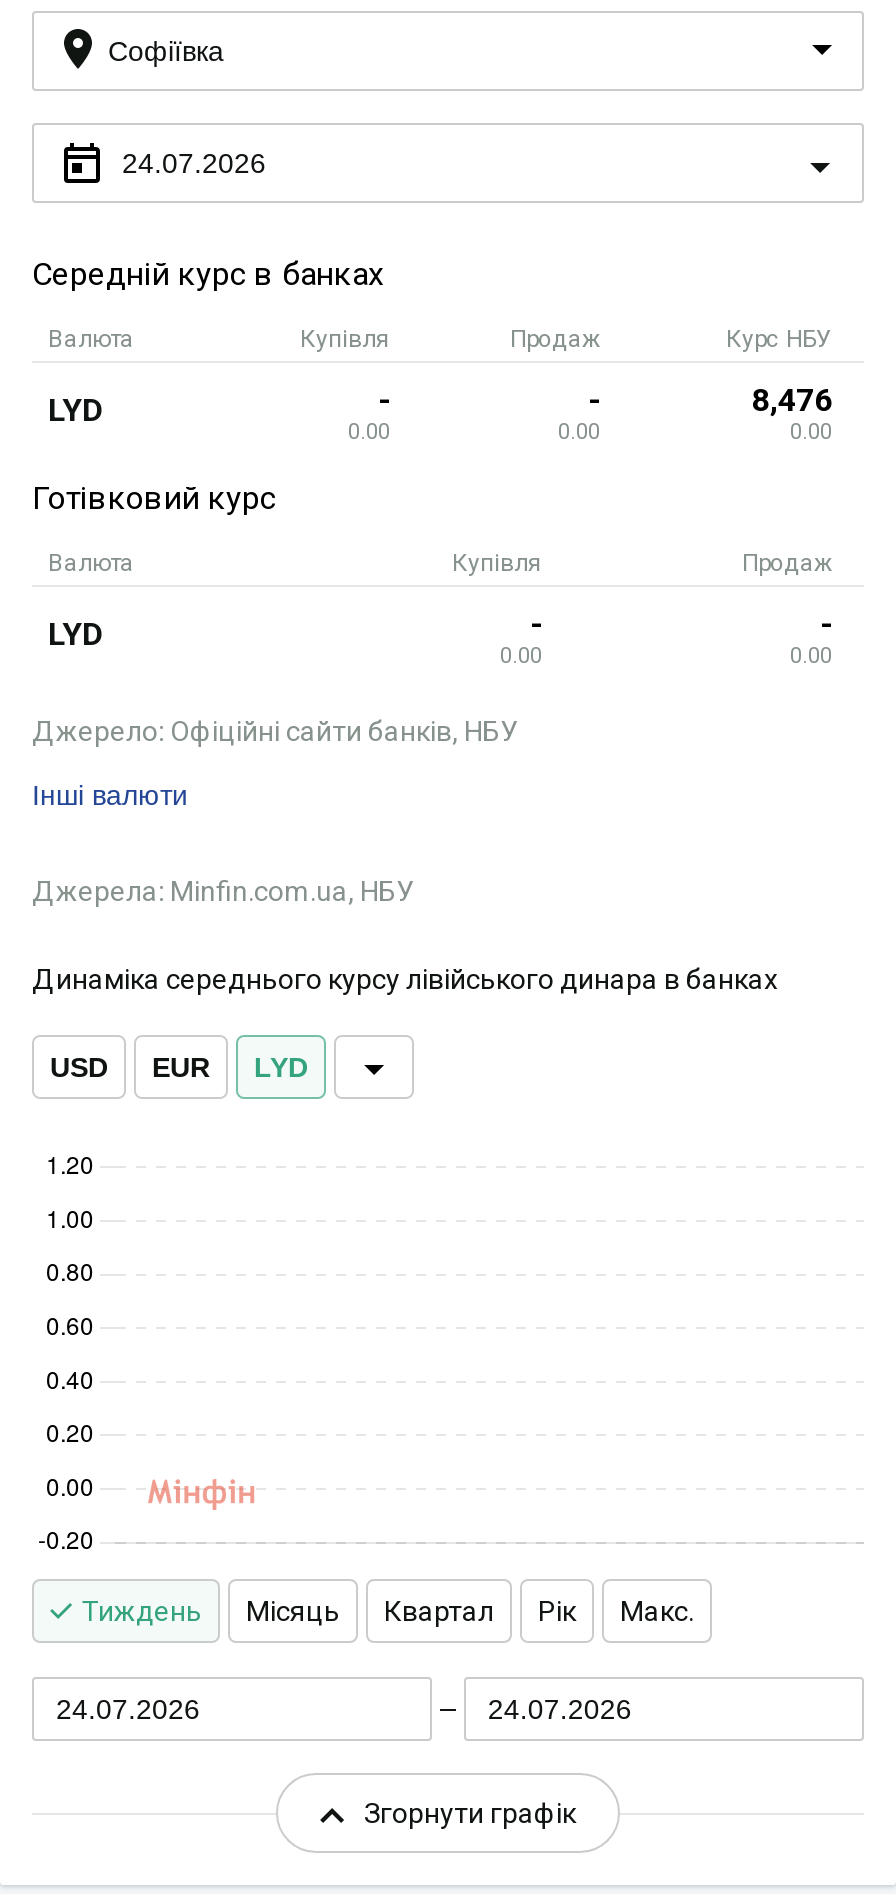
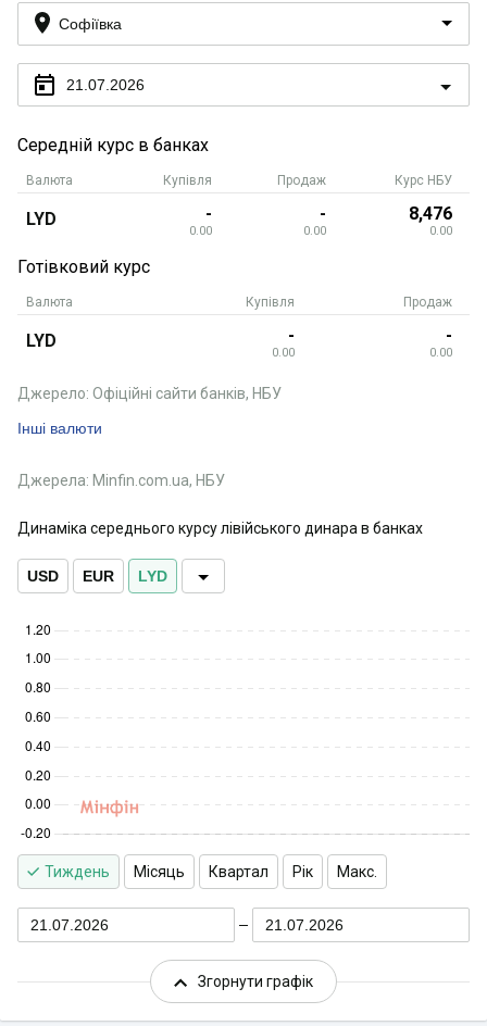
[122,146,266,178] 24.07.2026 -> [66,76,145,93] 21.07.2026
[56,1692,200,1724] 24.07.2026 -> [30,916,109,933] 21.07.2026
[488,1692,632,1724] 24.07.2026 -> [265,916,343,933] 21.07.2026

